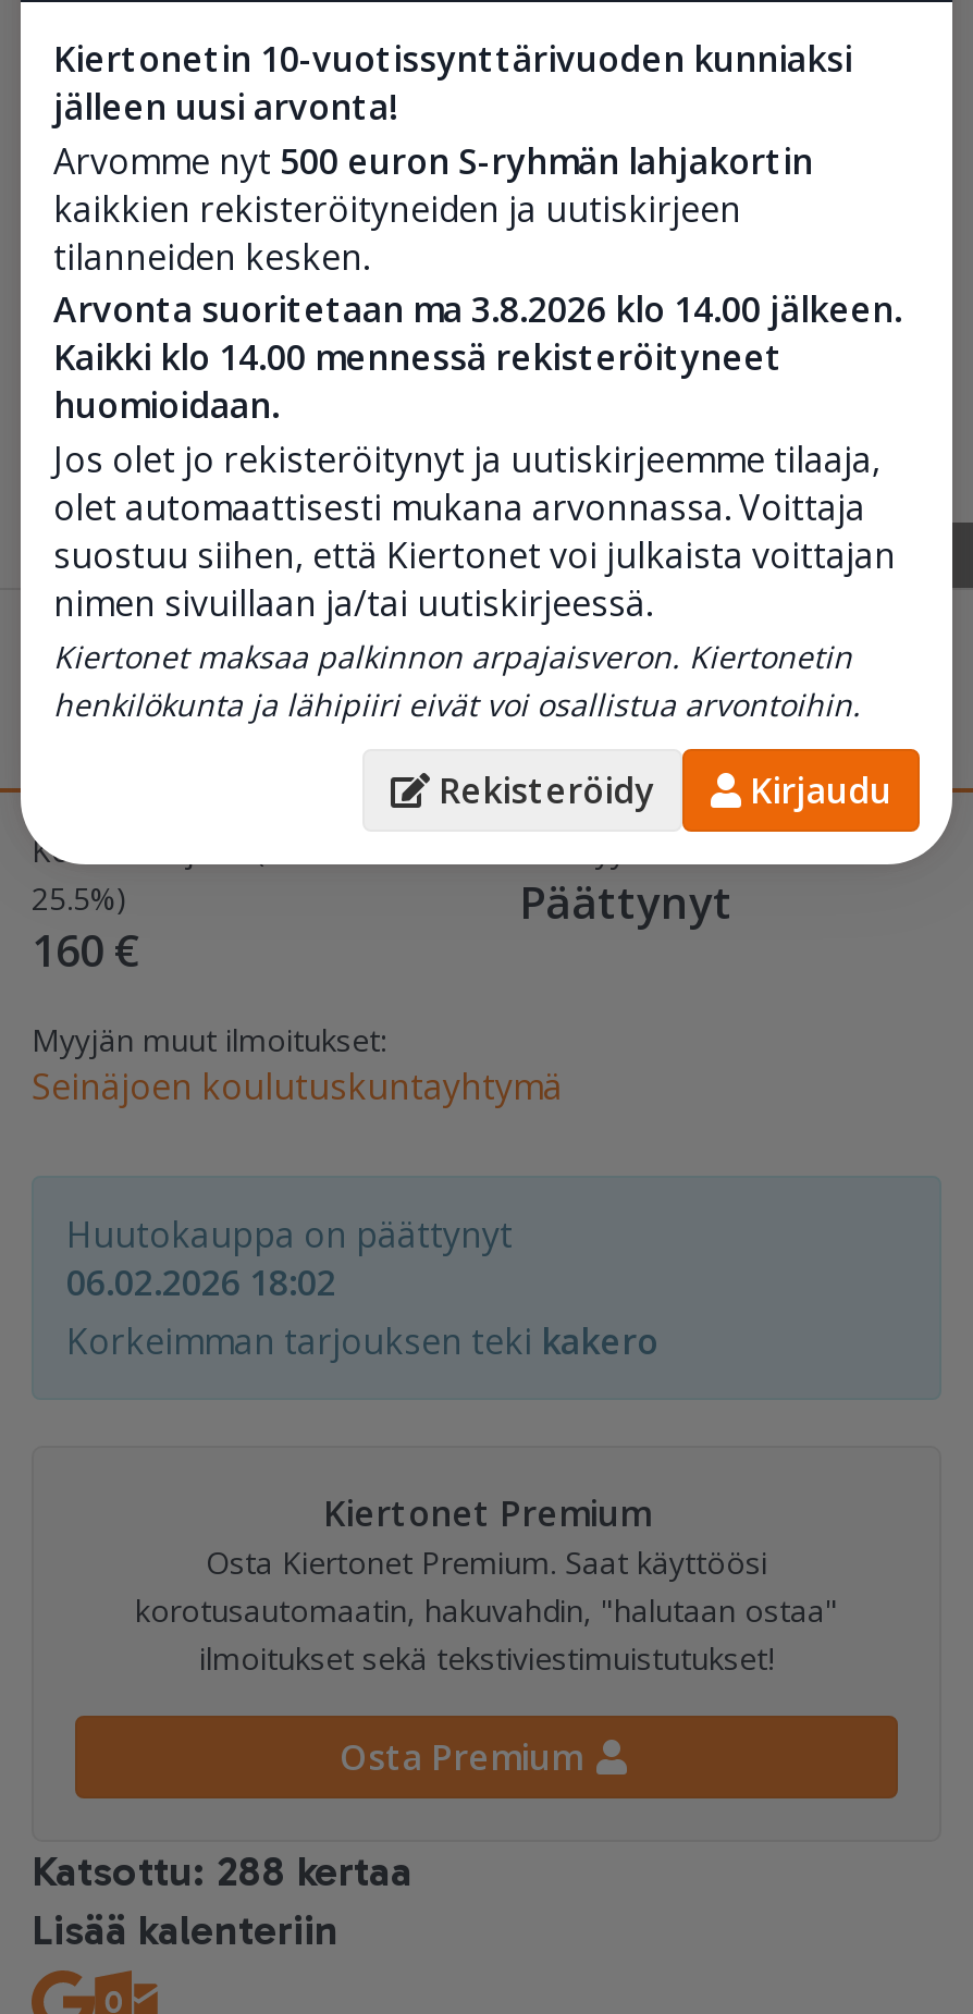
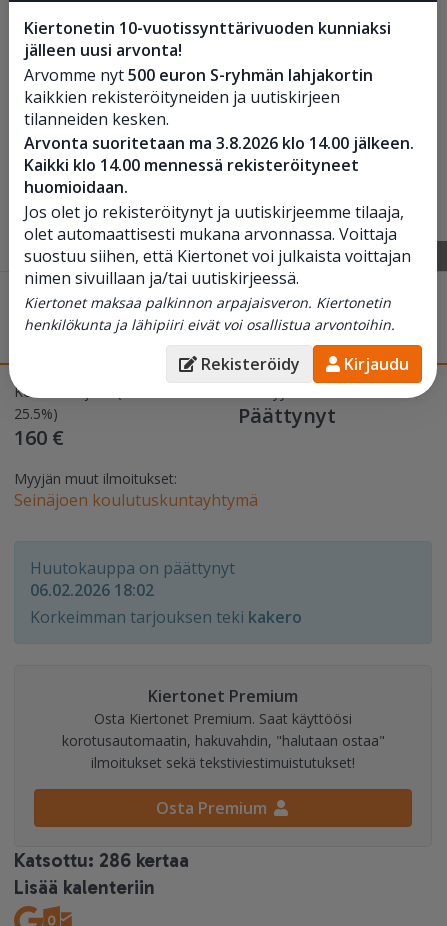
[32,1846,412,1896] Katsottu: 288 kertaa -> [14,849,189,872] Katsottu: 286 kertaa

